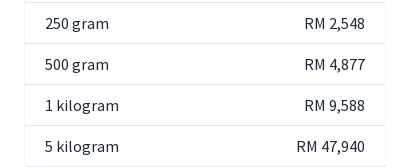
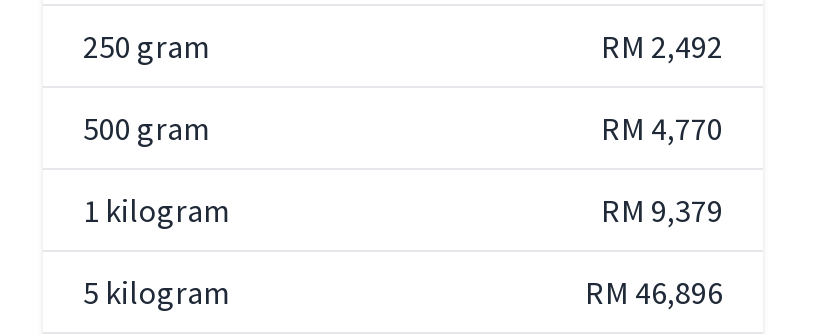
[304,13,365,33] RM 2,548 -> [601,26,723,66] RM 2,492
[304,54,365,74] RM 4,877 -> [601,108,723,148] RM 4,770
[304,95,365,115] RM 9,588 -> [601,190,723,230] RM 9,379
[296,136,365,156] RM 47,940 -> [585,272,723,312] RM 46,896

